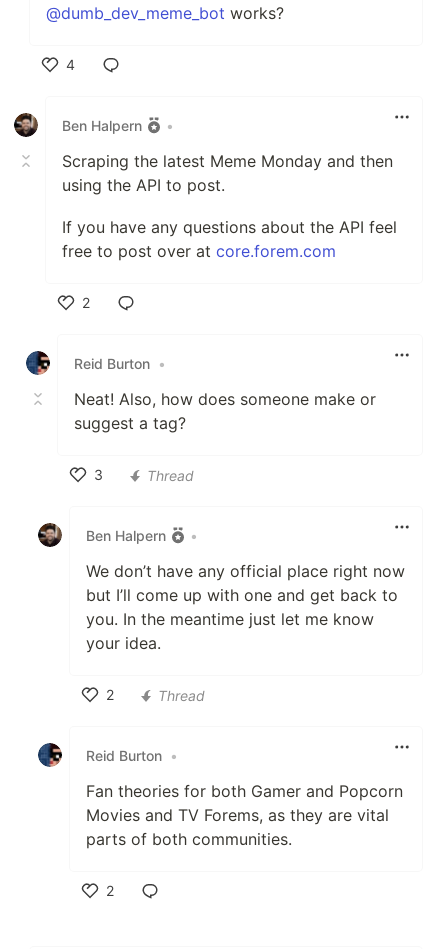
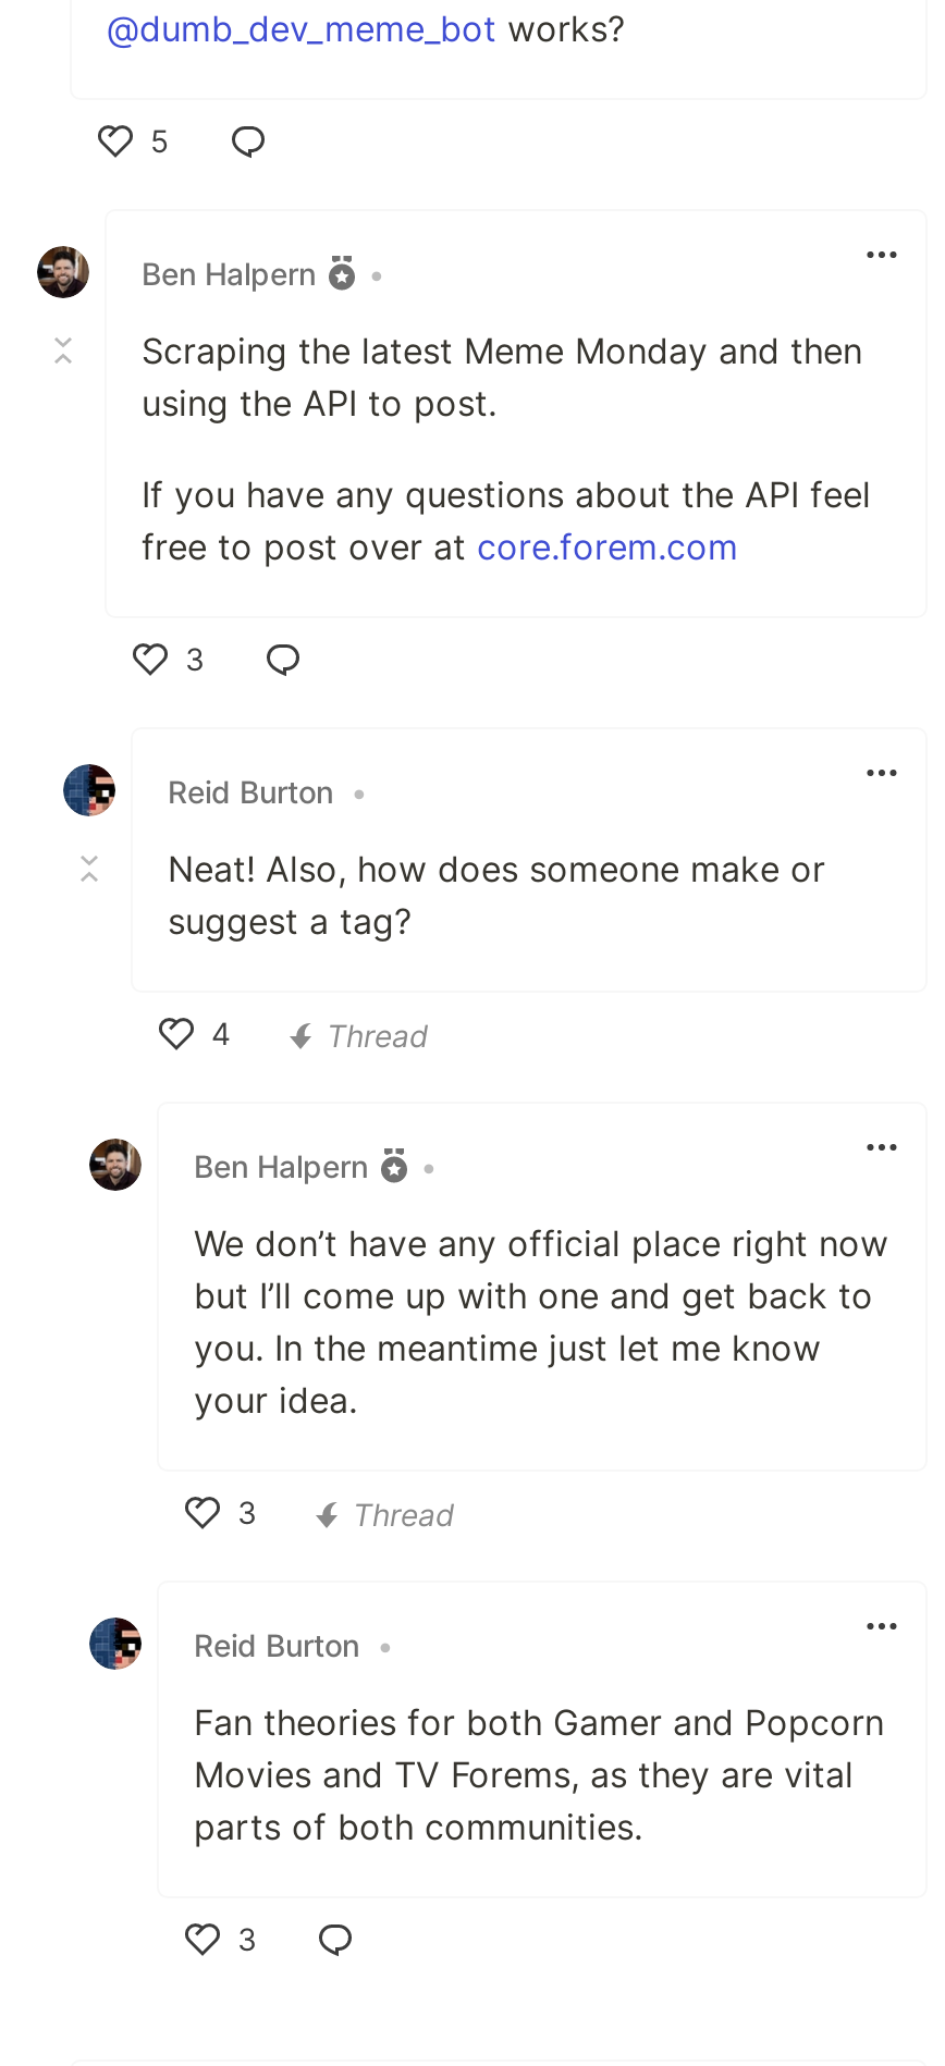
[66,56,75,73] 4 -> [150,122,170,159] 5
[82,294,90,311] 2 -> [185,640,205,677] 3
[94,466,103,483] 3 -> [211,1015,231,1052] 4
[106,686,114,703] 2 -> [237,1494,257,1531] 3
[106,882,114,899] 2 -> [237,1921,257,1958] 3

